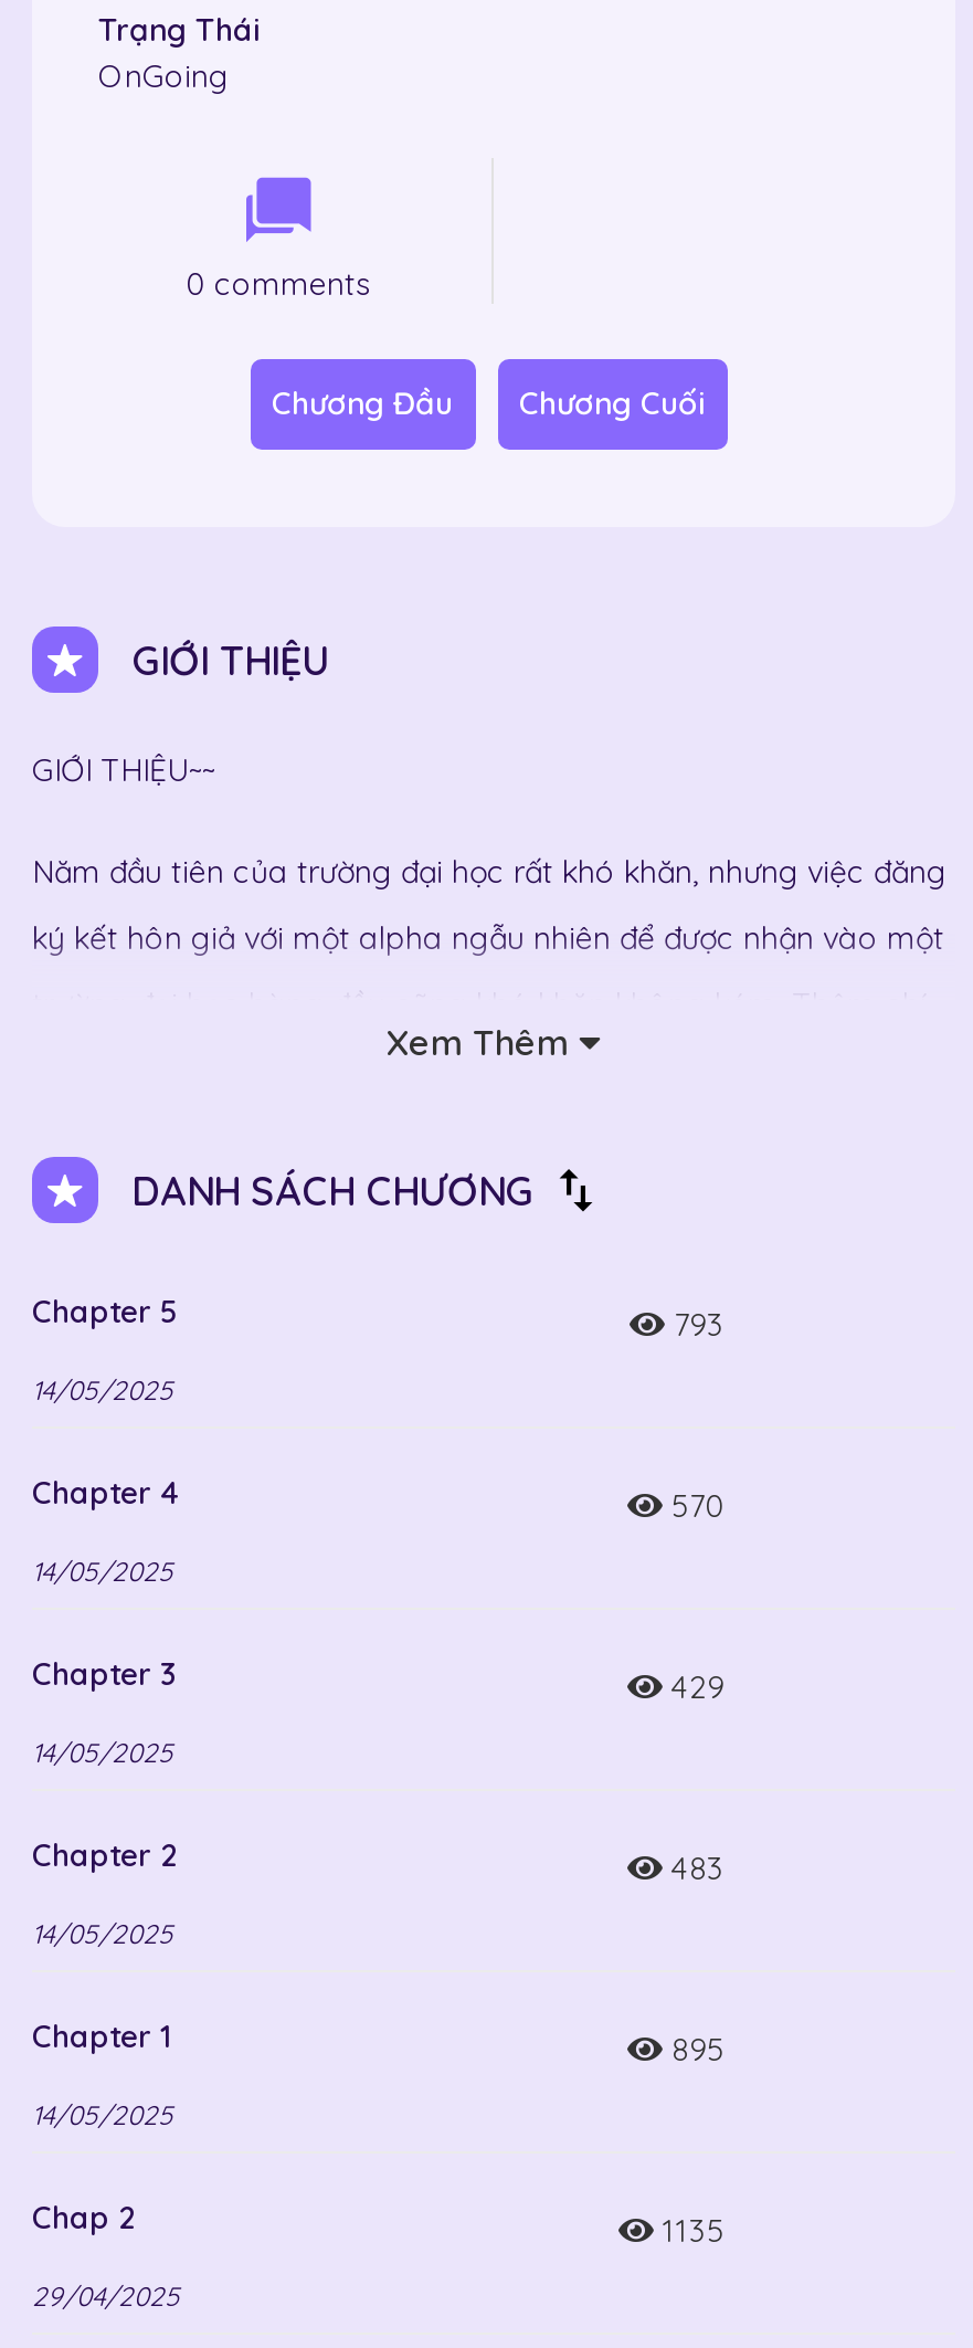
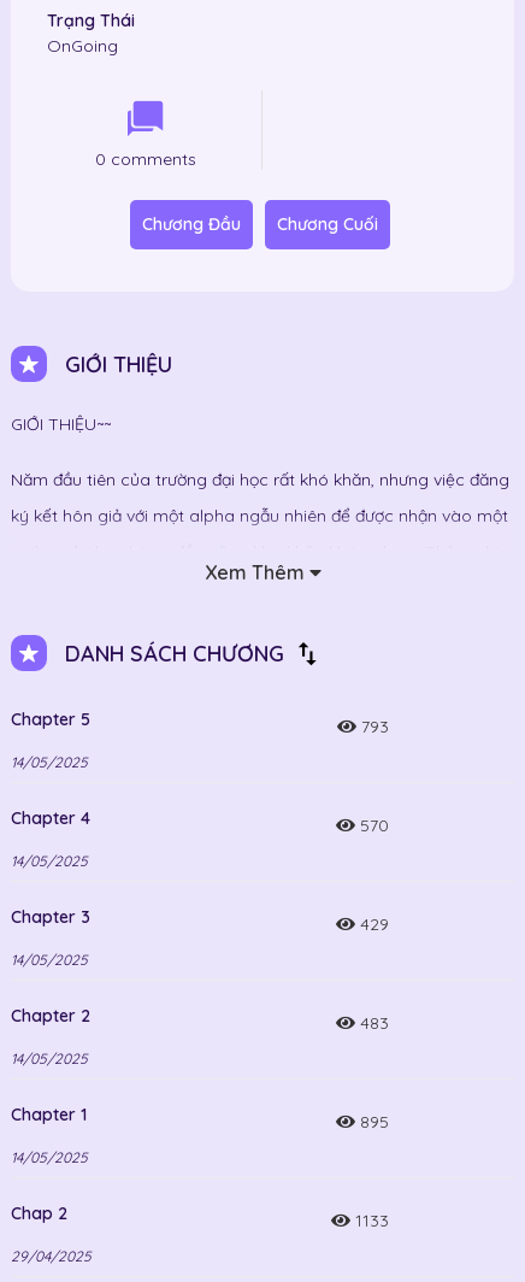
[654,2211,725,2251] 1135 -> [350,1210,388,1231] 1133

